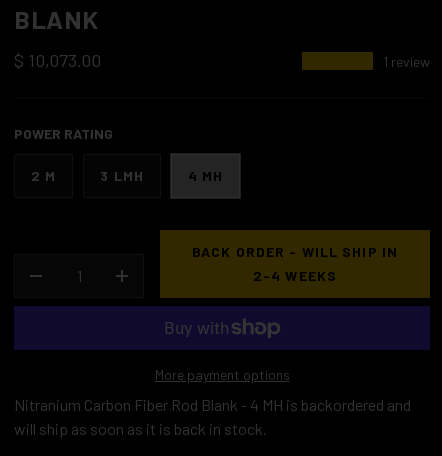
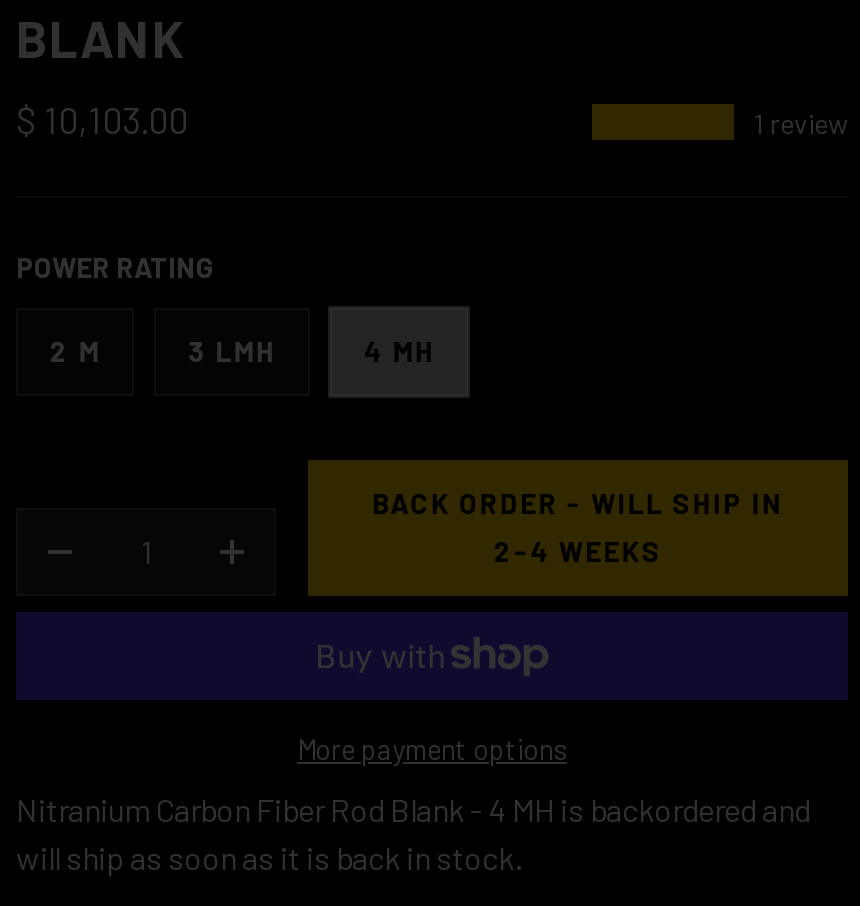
[14,48,101,70] $ 10,073.00 -> [16,97,188,141] $ 10,103.00

